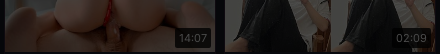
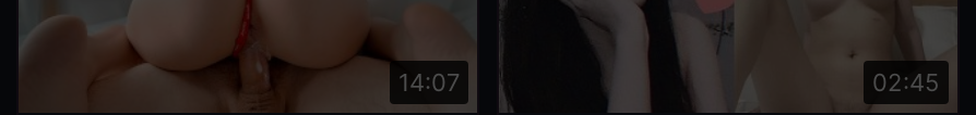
[396,31,427,45] 02:09 -> [872,66,940,97] 02:45

